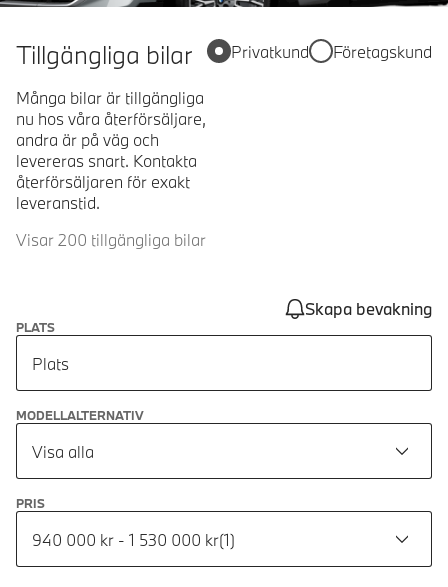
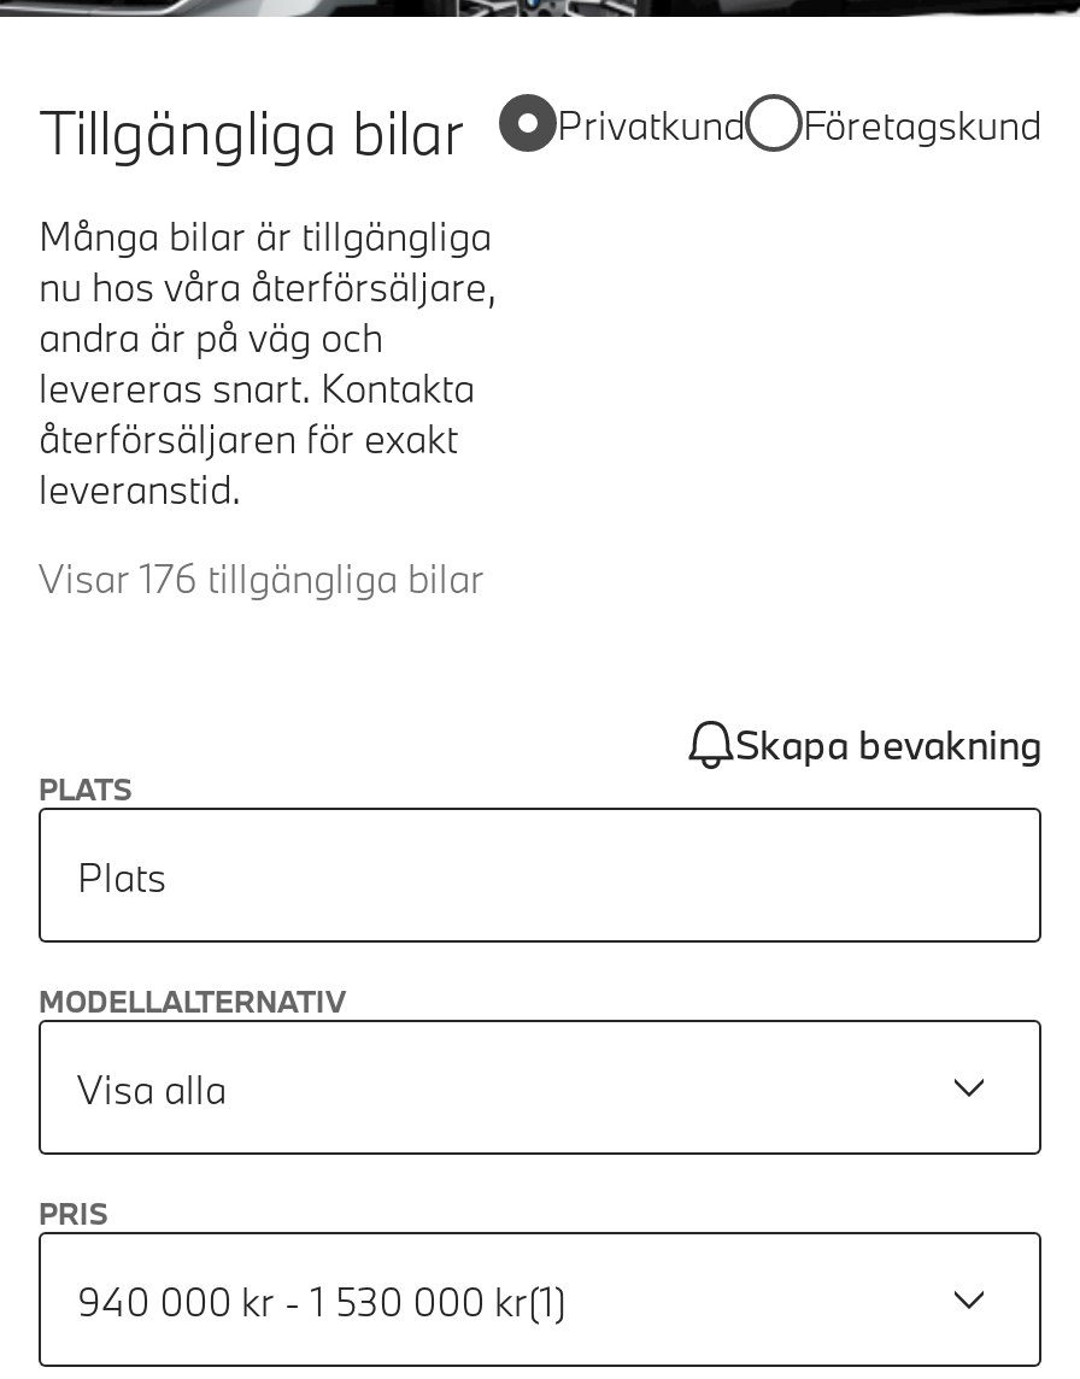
[16,229,206,250] Visar 200 tillgängliga bilar -> [39,552,485,603] Visar 176 tillgängliga bilar

